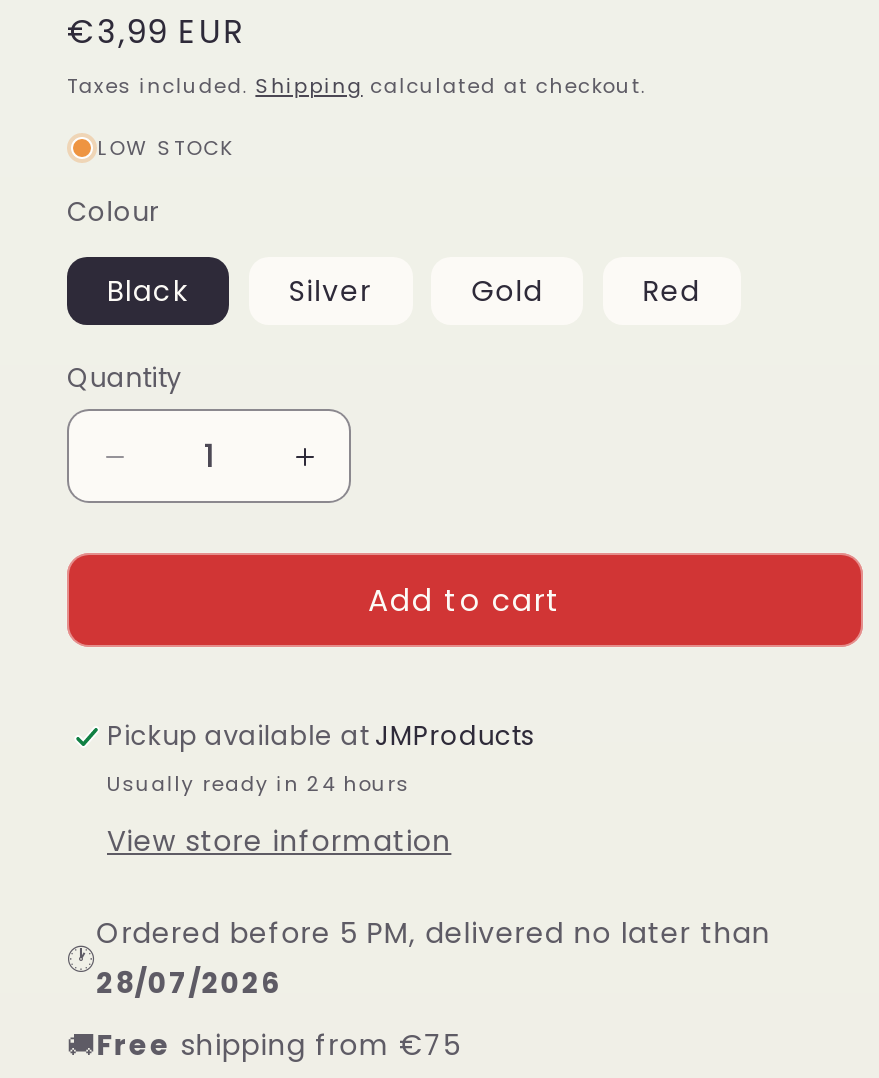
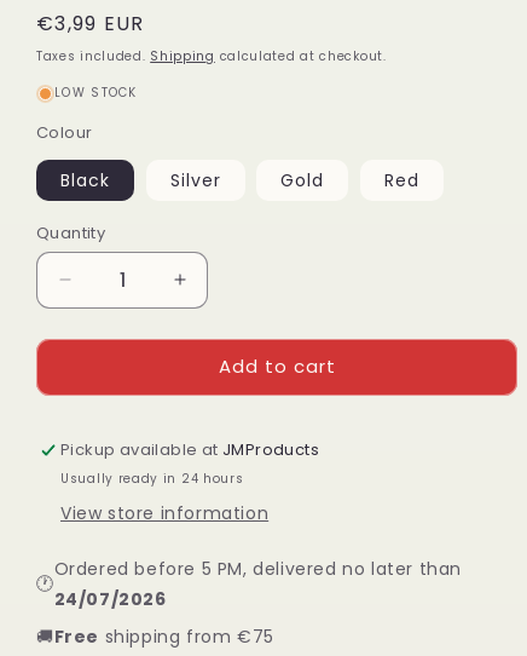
[96,964,280,1004] 28/07/2026 -> [54,587,166,611] 24/07/2026

